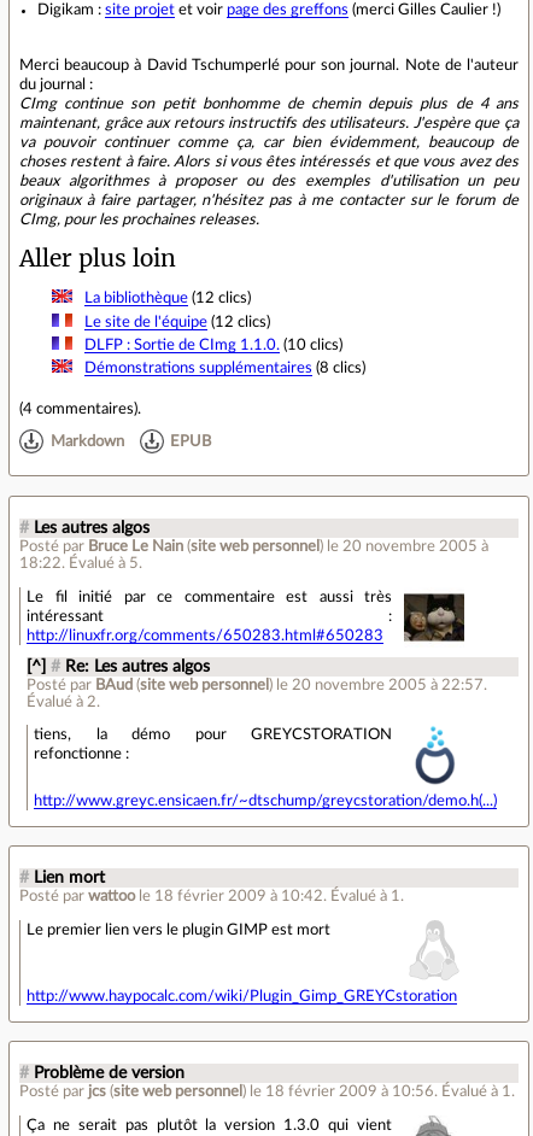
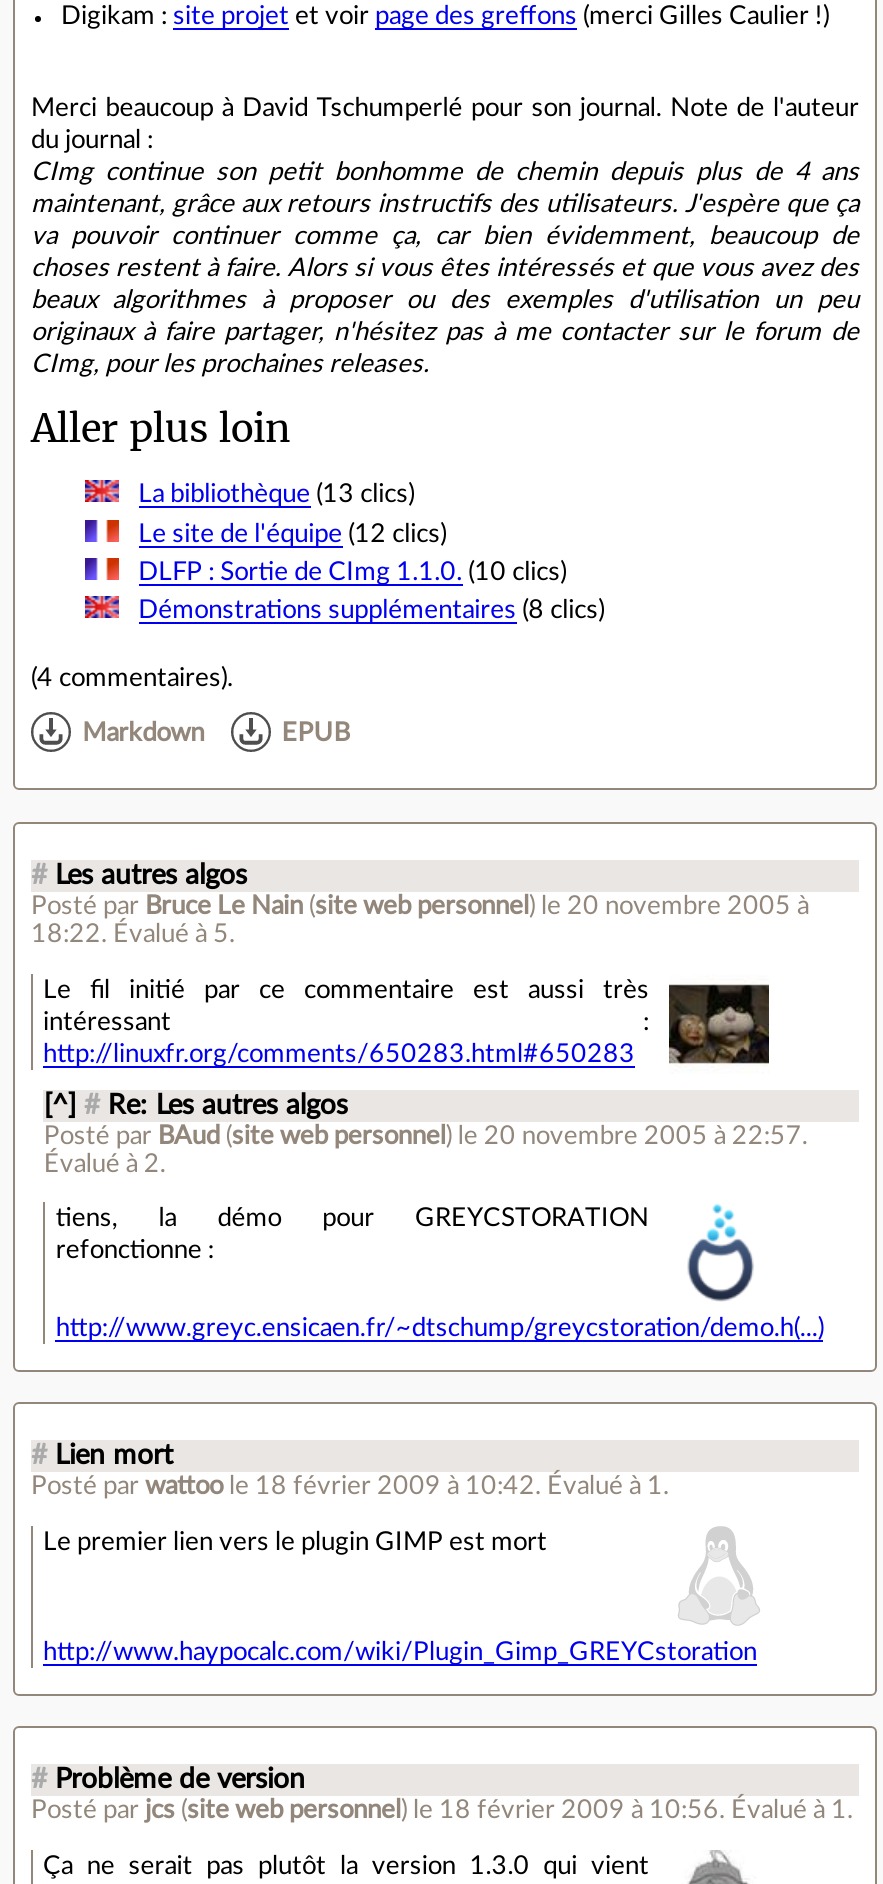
[84,291,250,305] La bibliothèque (12 clics) -> [138,483,414,507] La bibliothèque (13 clics)

